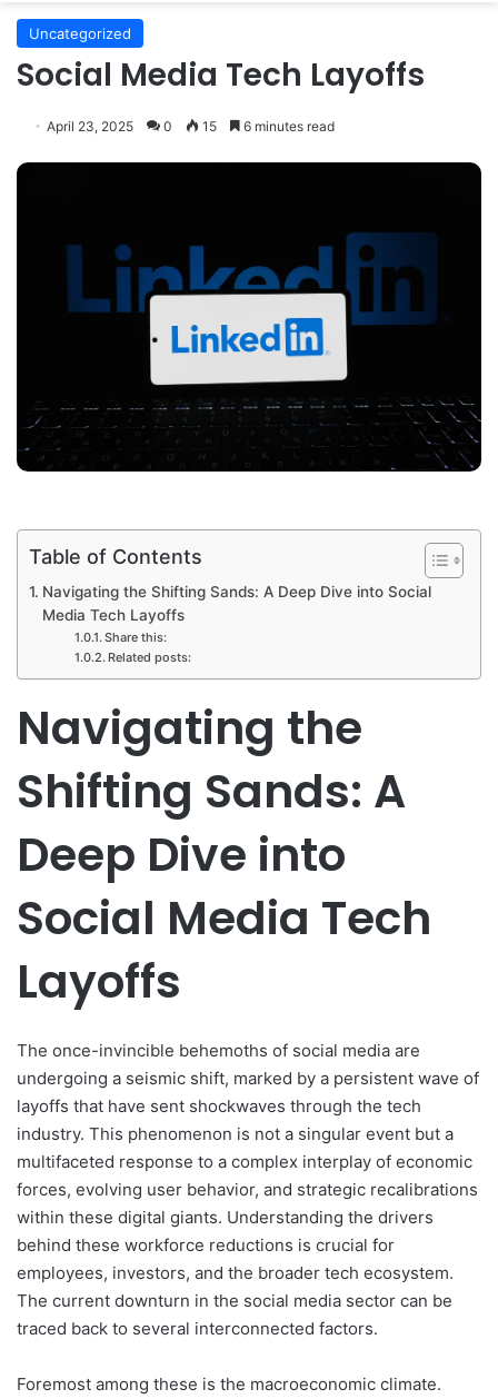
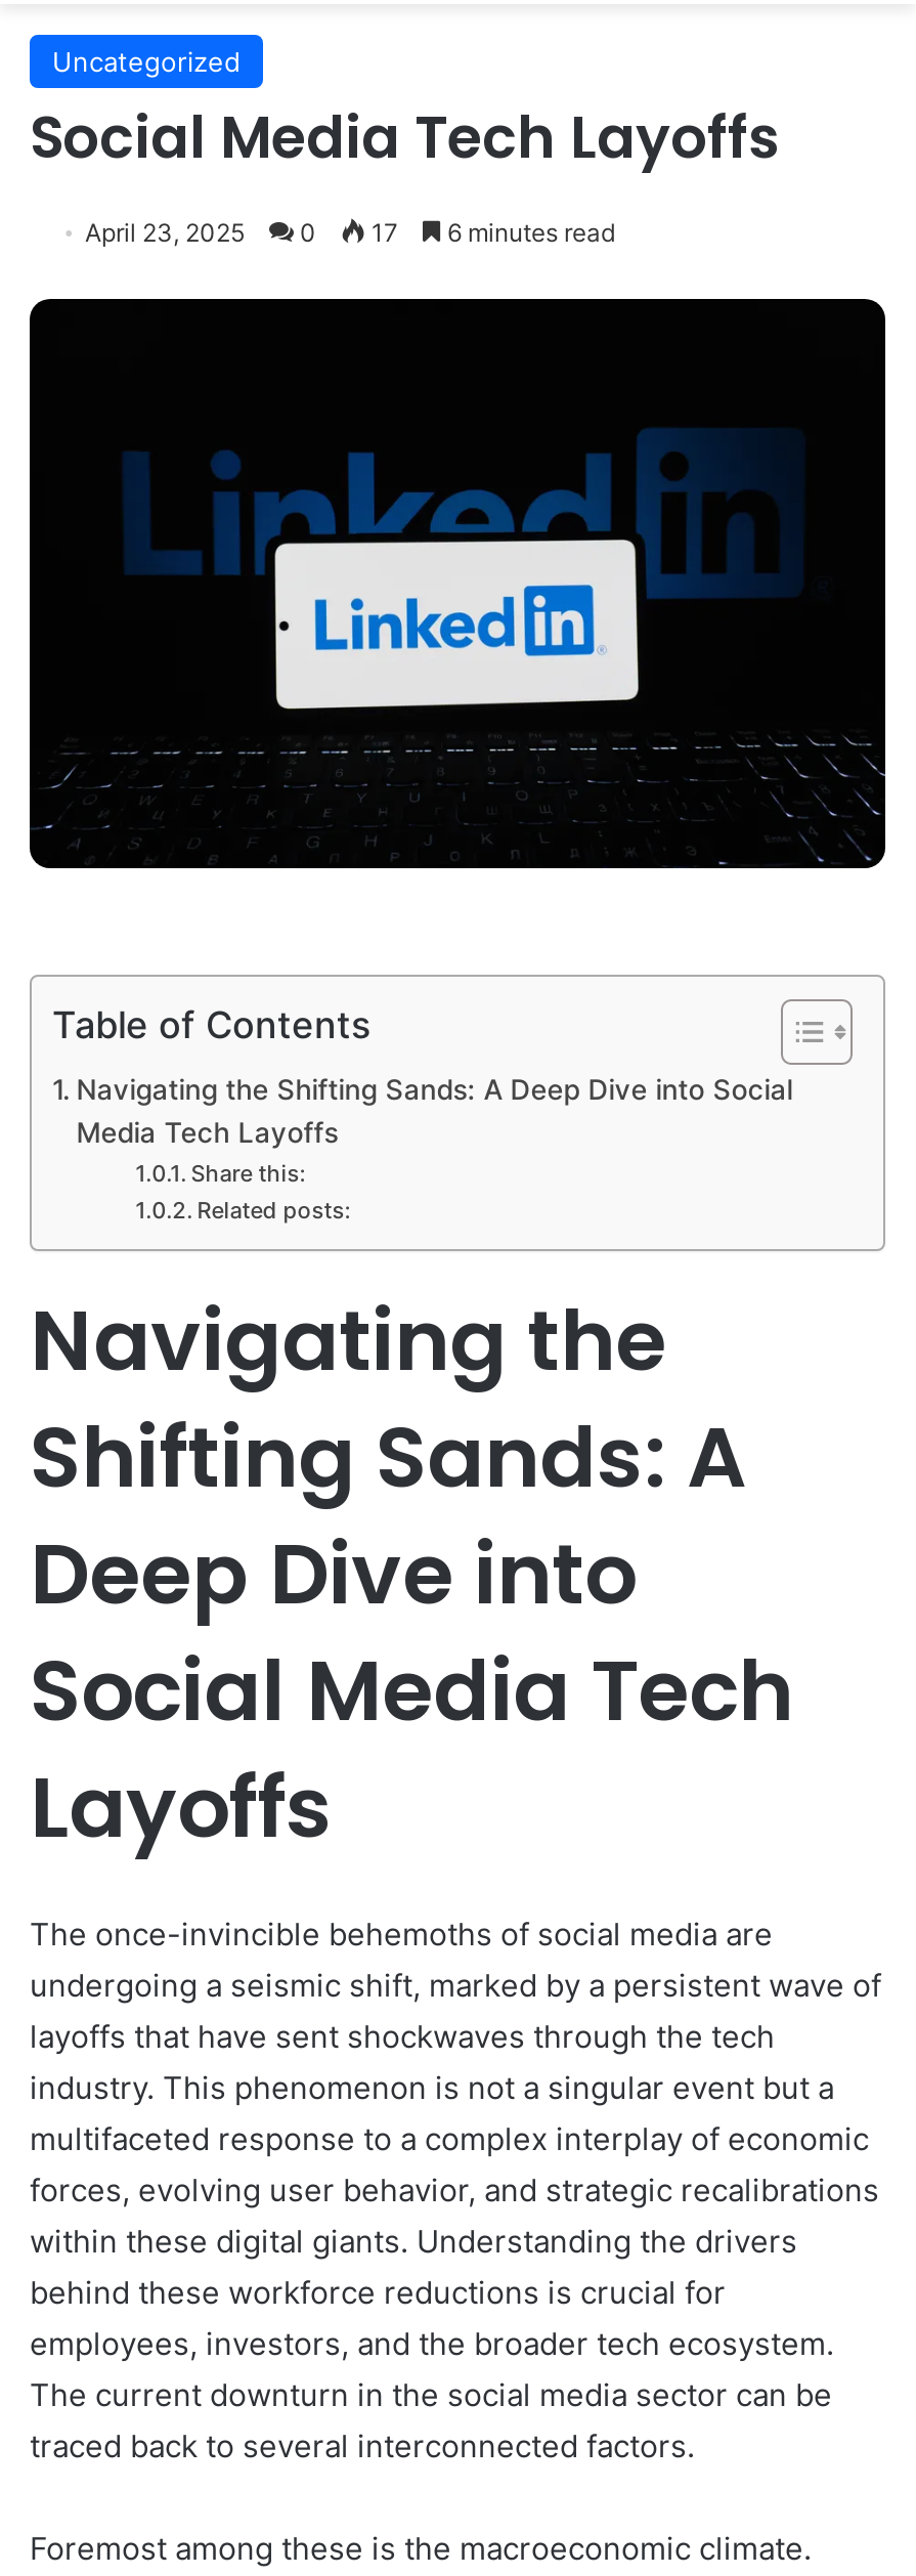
[47,117,335,134] April 23, 2025 0 15 6 minutes read -> [85,216,615,247] April 23, 2025 0 17 6 minutes read

